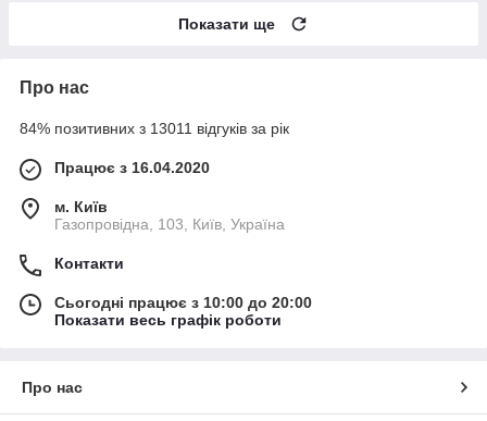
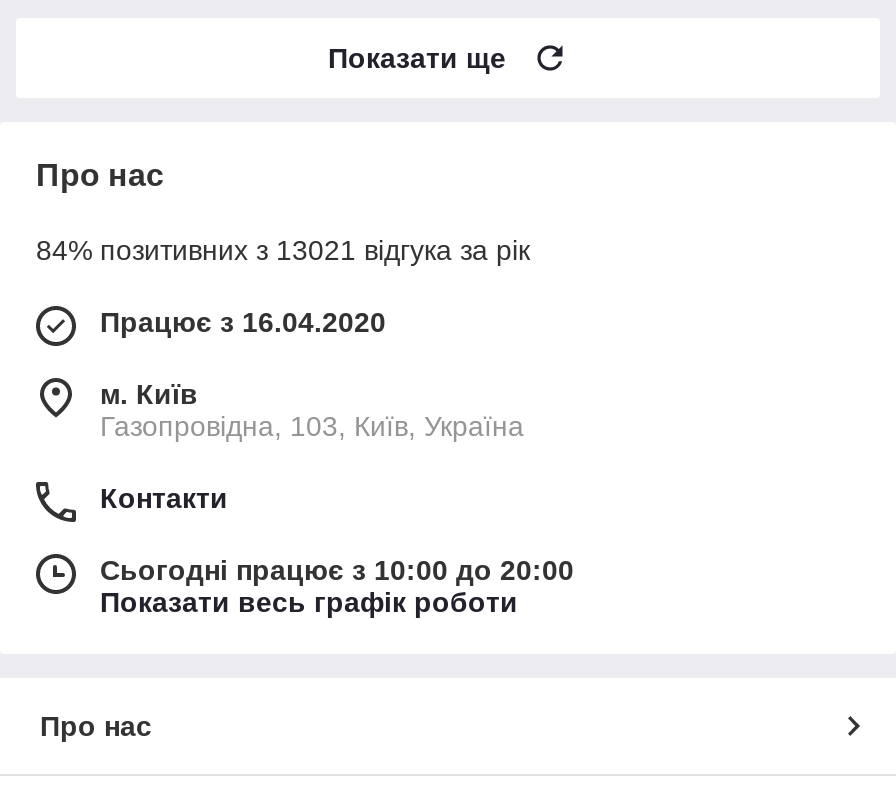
[20,119,289,137] 84% позитивних з 13011 відгуків за рік -> [36,234,530,266] 84% позитивних з 13021 відгука за рік

